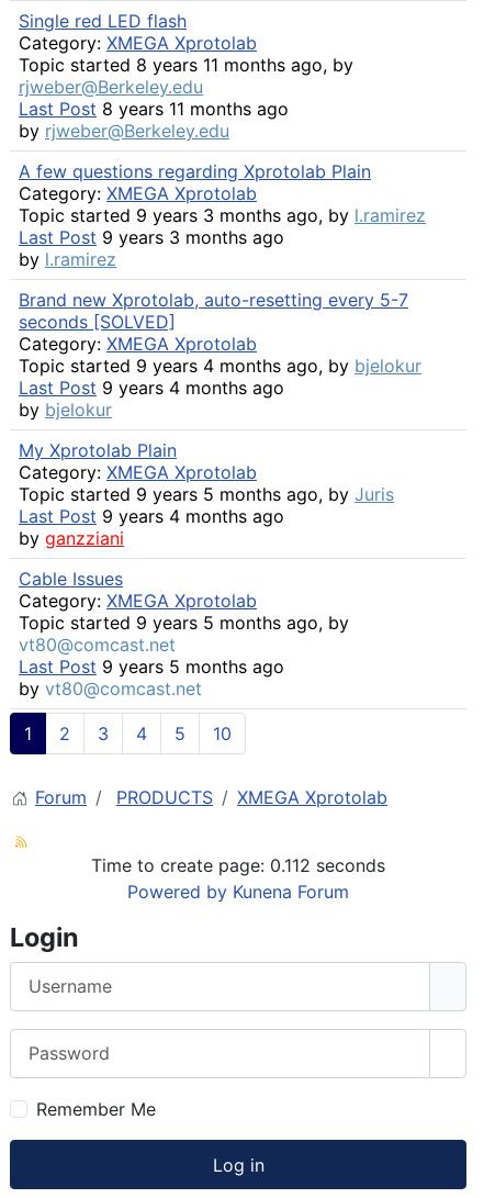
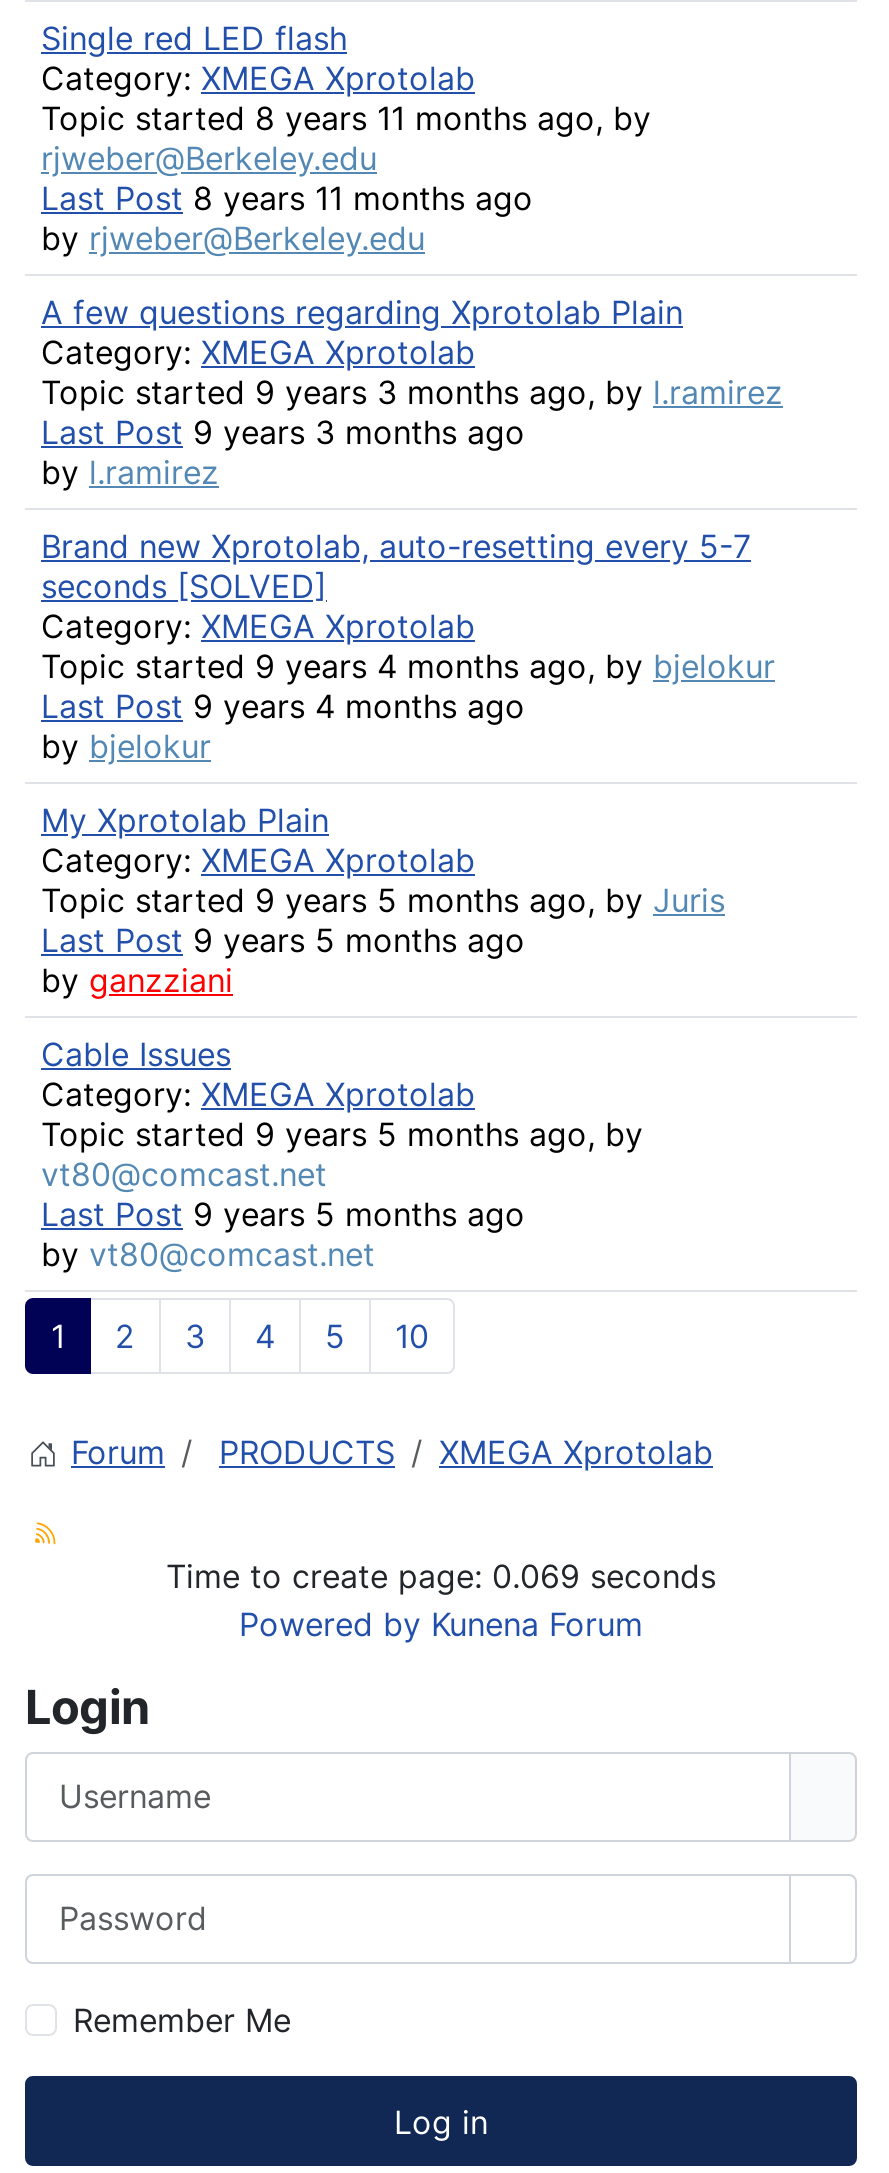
[19,505,284,527] Last Post 9 years 4 months ago -> [41,919,525,959] Last Post 9 years 5 months ago
[91,854,385,876] Time to create page: 0.112 seconds -> [166,1555,716,1595] Time to create page: 0.069 seconds

